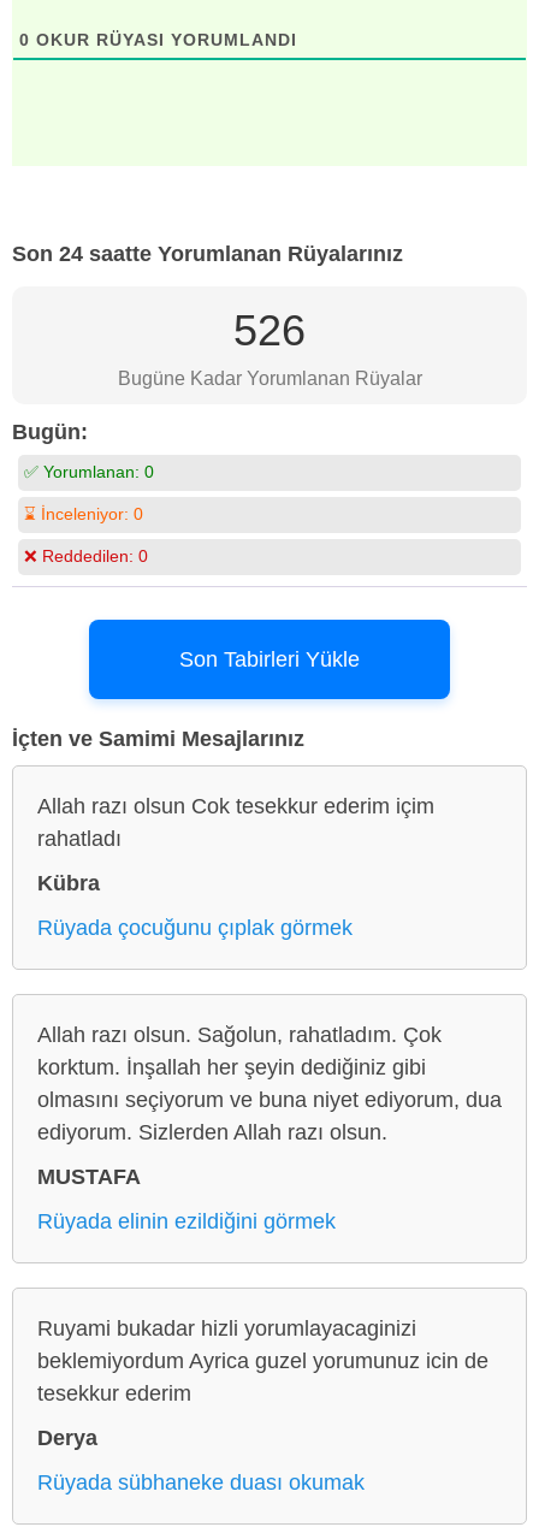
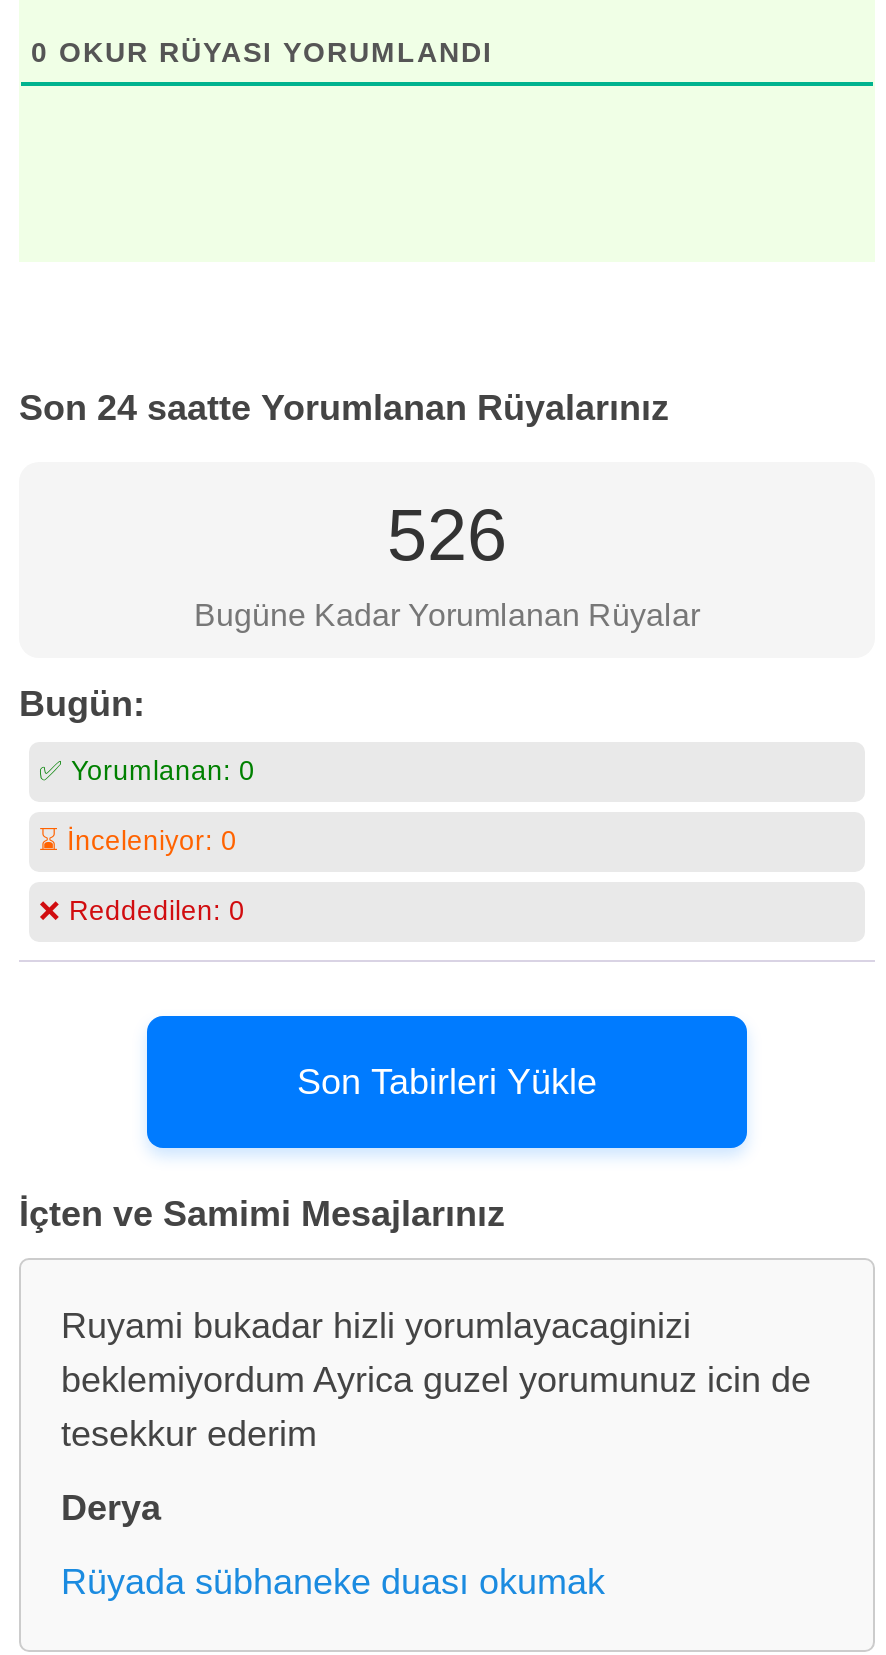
[37,794,434,940] Allah razı olsun Cok tesekkur ederim içim | rahatladı | Kübra | Rüyada çocuğunu çıplak görmek -> none
[37,1023,502,1233] Allah razı olsun. Sağolun, rahatladım. Çok | korktum. İnşallah her şeyin dediğiniz gibi | olmasını seçiyorum ve buna niyet ediyorum, dua | ediyorum. Sizlerden Allah razı olsun. | MUSTAFA | Rüyada elinin ezildiğini görmek -> none

